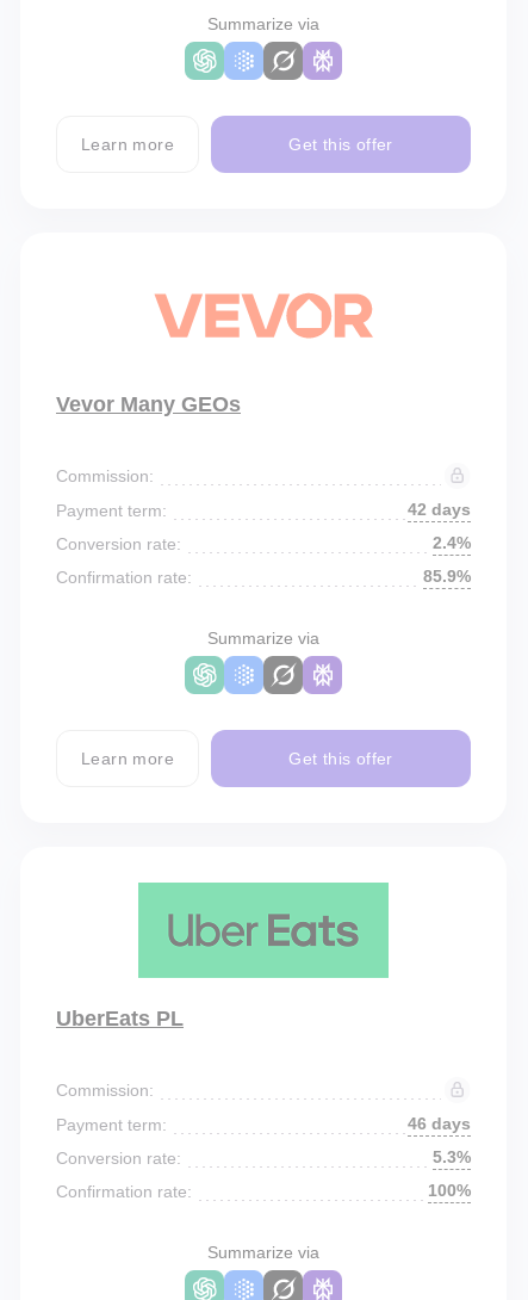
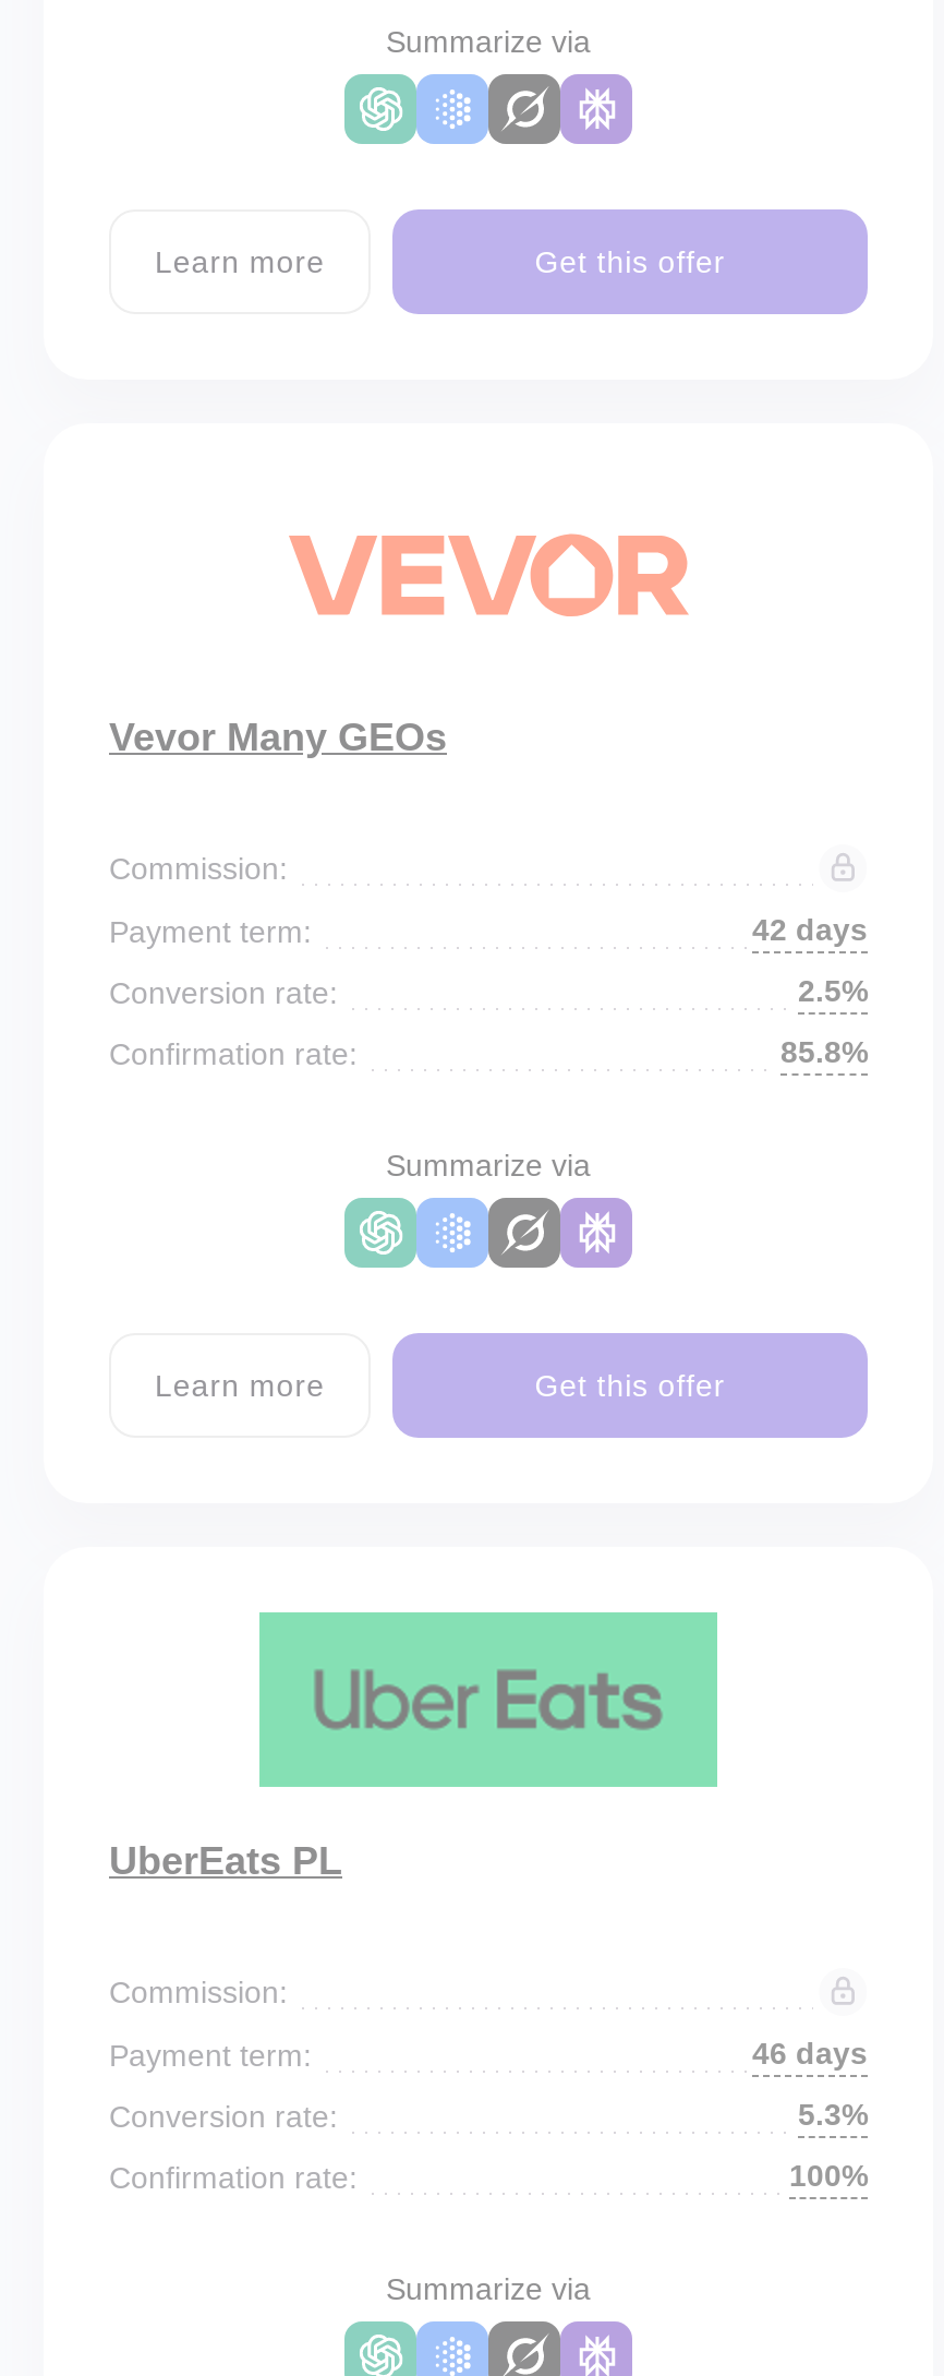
[433,533,471,552] 2.4% -> [798,973,868,1008] 2.5%
[423,567,471,586] 85.9% -> [780,1034,868,1069] 85.8%

